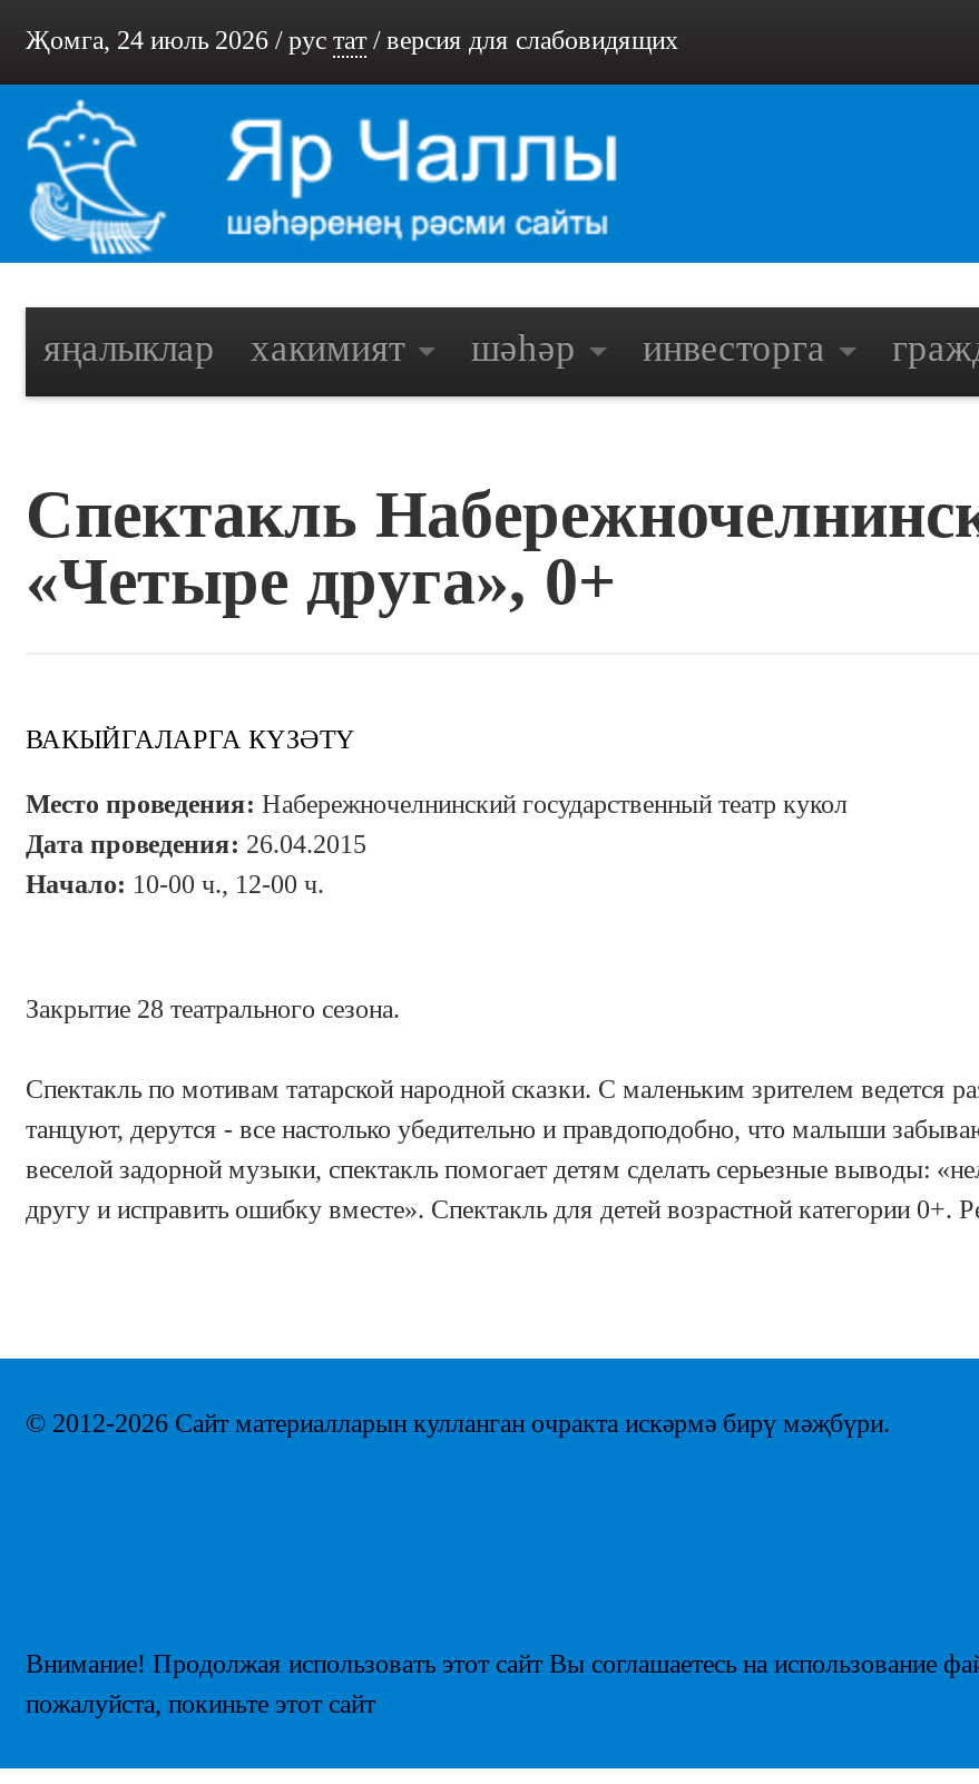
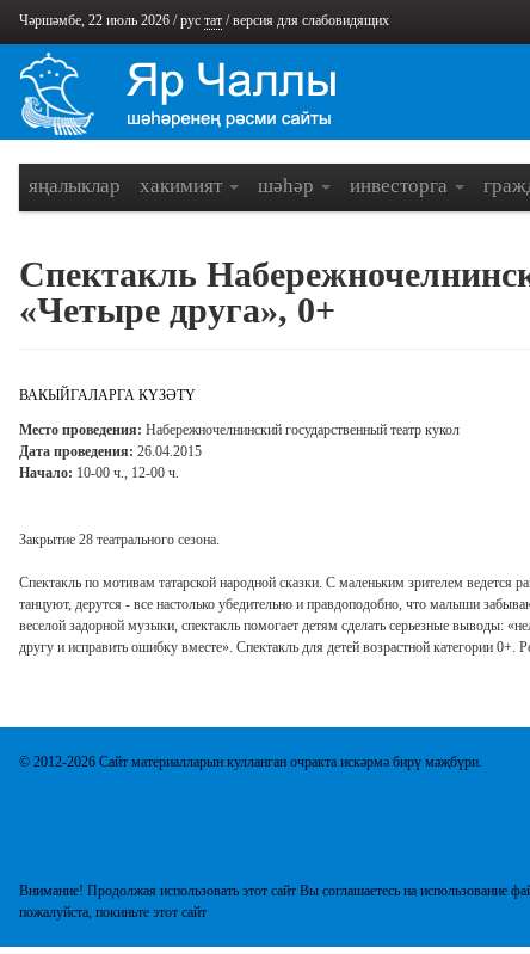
[26,24,678,56] Җомга, 24 июль 2026 / рус тат / версия для слабовидящих -> [19,12,389,29] Чәршәмбе, 22 июль 2026 / рус тат / версия для слабовидящих

